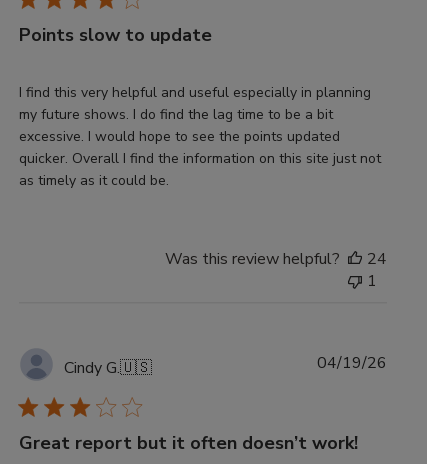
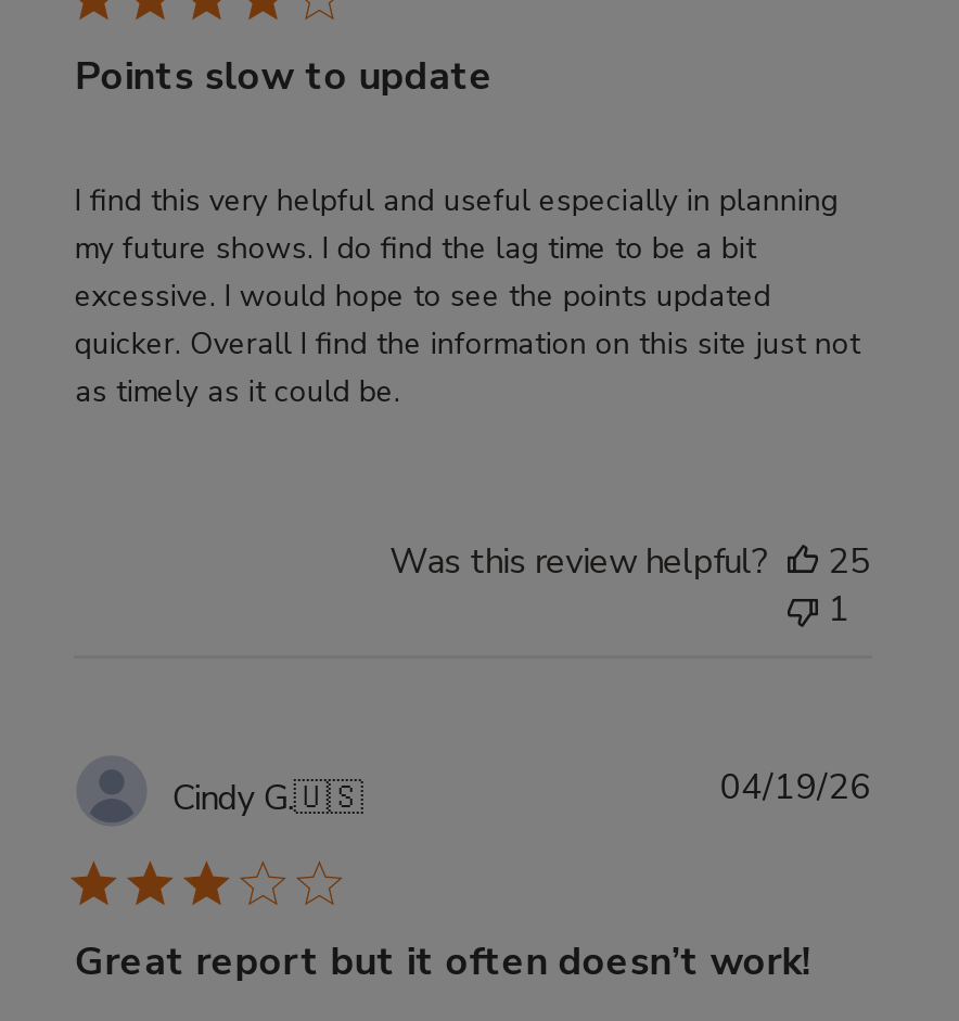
[165,248,387,270] Was this review helpful? 24 -> [390,539,871,586] Was this review helpful? 25

